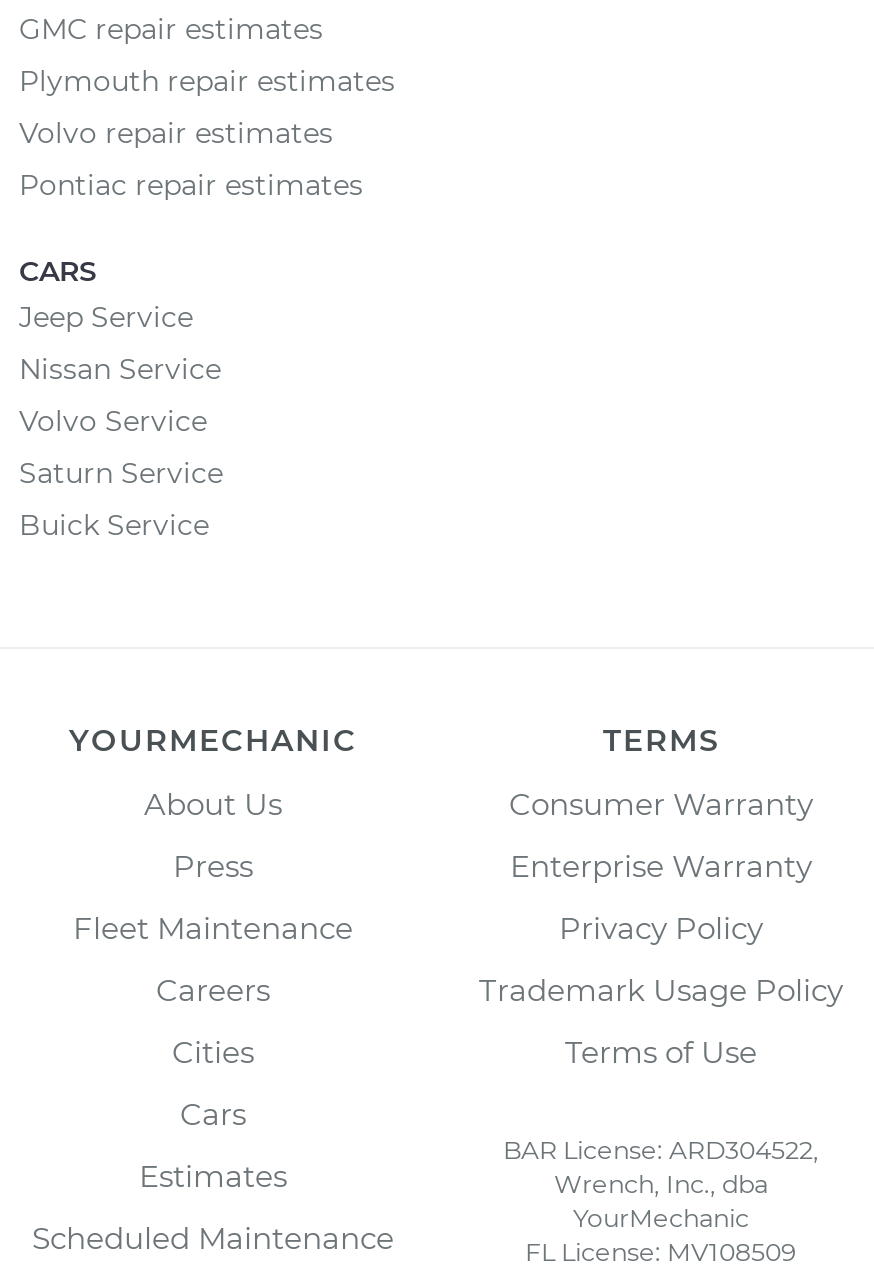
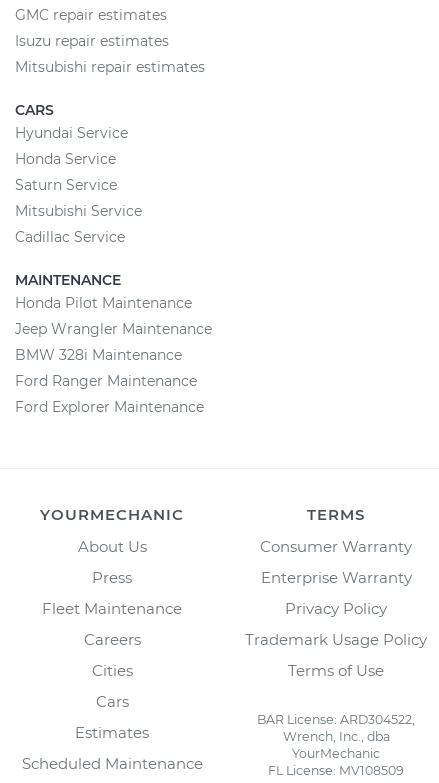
[19,63,395,203] Plymouth repair estimates | Volvo repair estimates | Pontiac repair estimates -> [15,32,205,76] Isuzu repair estimates | Mitsubishi repair estimates
moved [19,253,97,289] -> [15,101,54,119]: CARS
[19,299,221,439] Jeep Service | Nissan Service | Volvo Service -> [15,124,128,168] Hyundai Service | Honda Service
moved [19,455,223,491] -> [15,176,117,194]: Saturn Service
[19,507,209,543] Buick Service -> [15,202,212,416] Mitsubishi Service | Cadillac Service | MAINTENANCE | Honda Pilot Maintenance | Jeep Wrangler Maintenance | BMW 328i Maintenance | Ford Ranger Maintenance | Ford Explorer Maintenance

